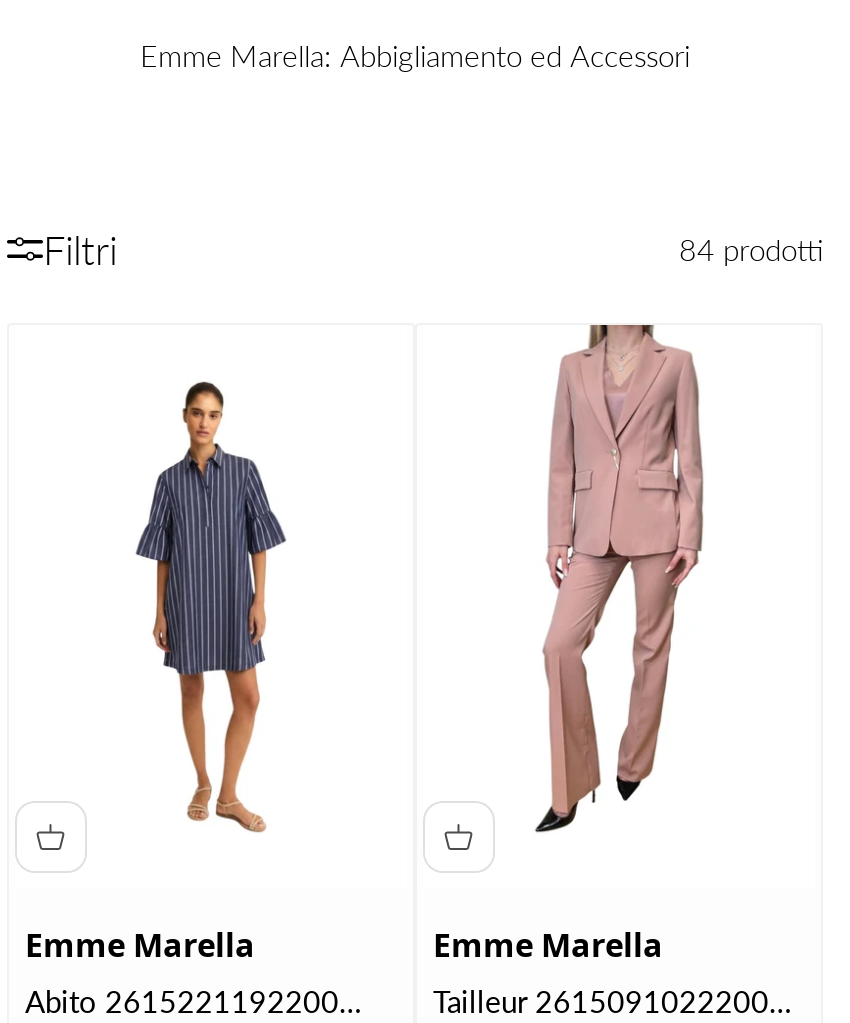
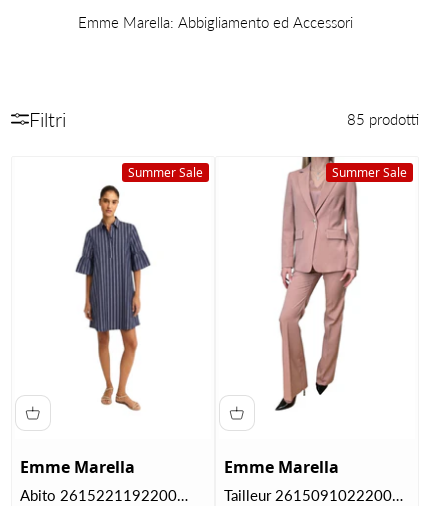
[679,231,823,267] 84 prodotti -> [347,110,419,128] 85 prodotti
none -> [128,164,203,181] Summer Sale
none -> [332,164,407,181] Summer Sale

